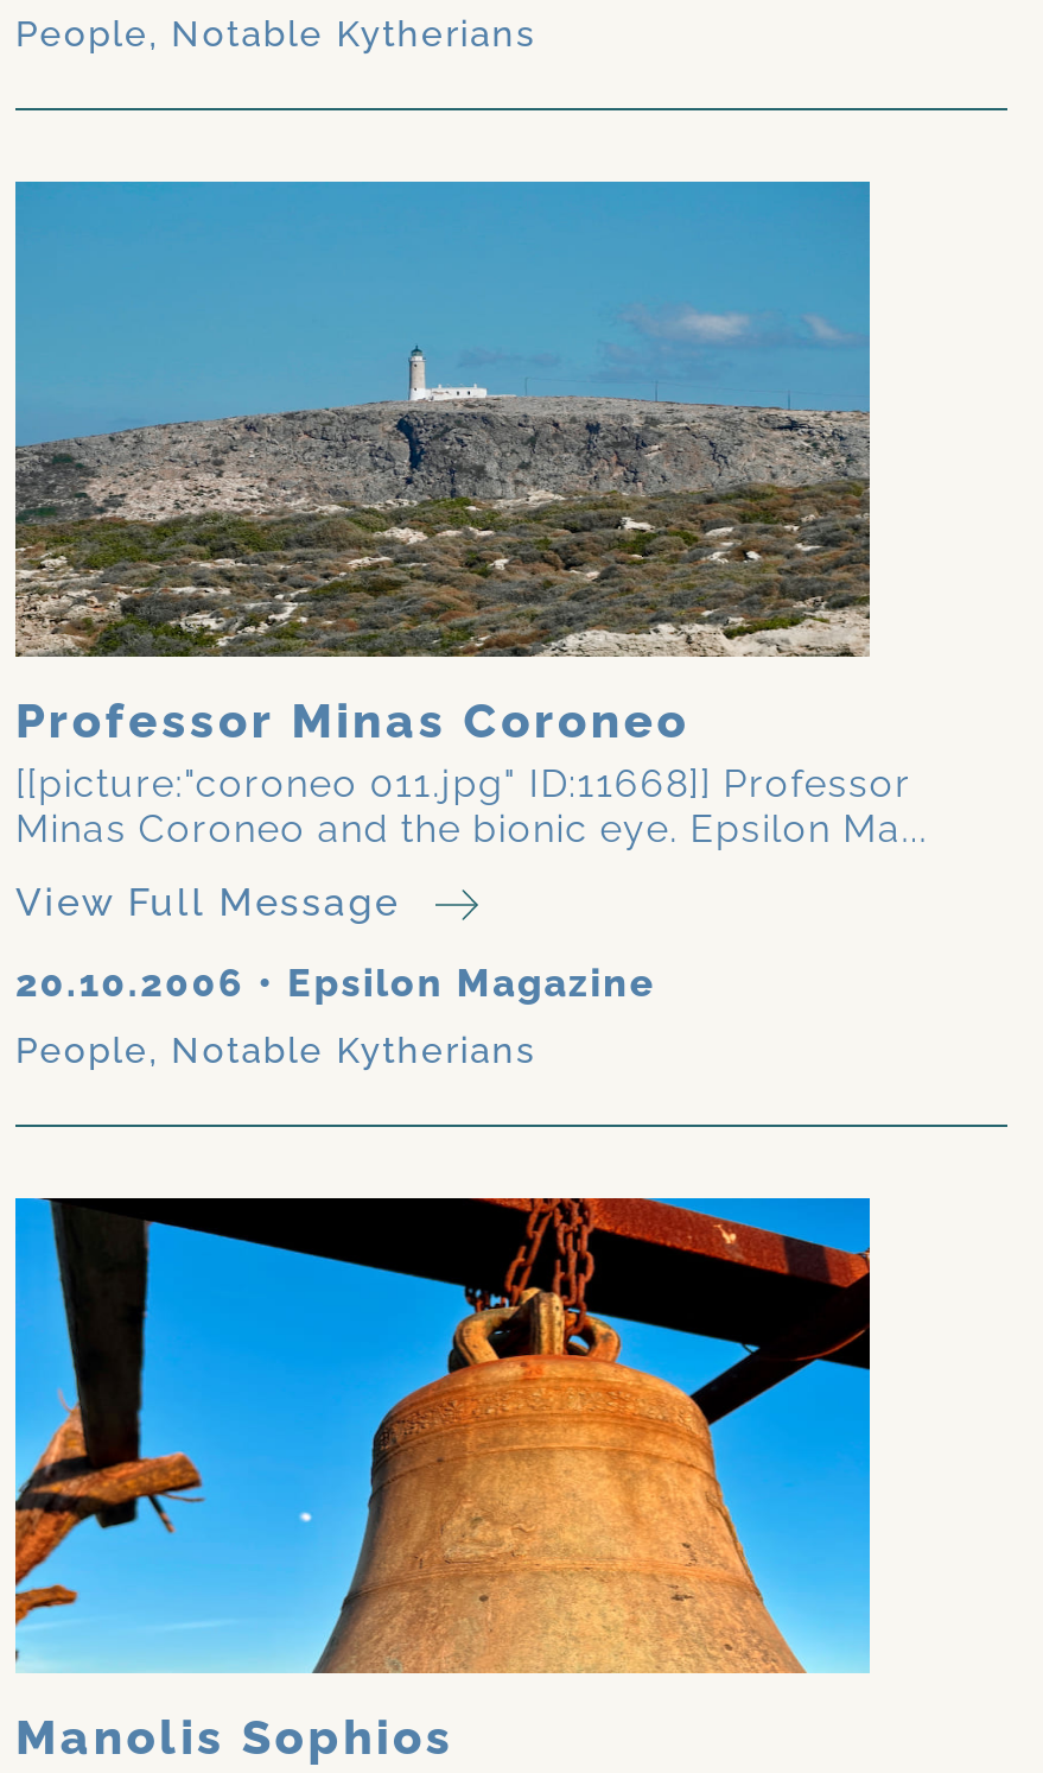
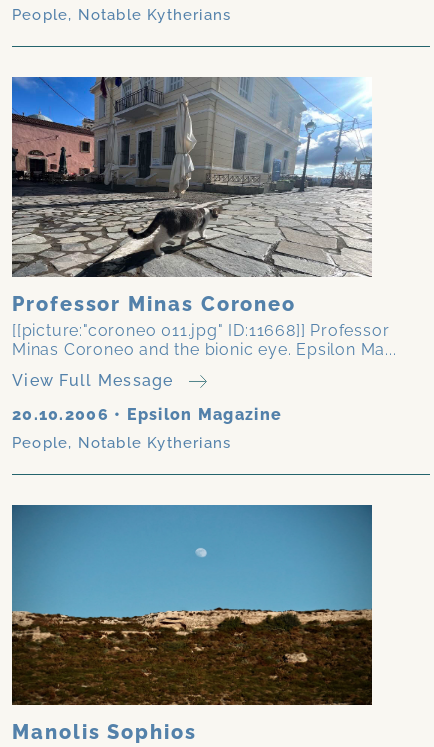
[13,179,872,659] [image] -> [11,76,372,277] [image]
[13,1196,872,1676] [image] -> [11,504,373,706] [image]

